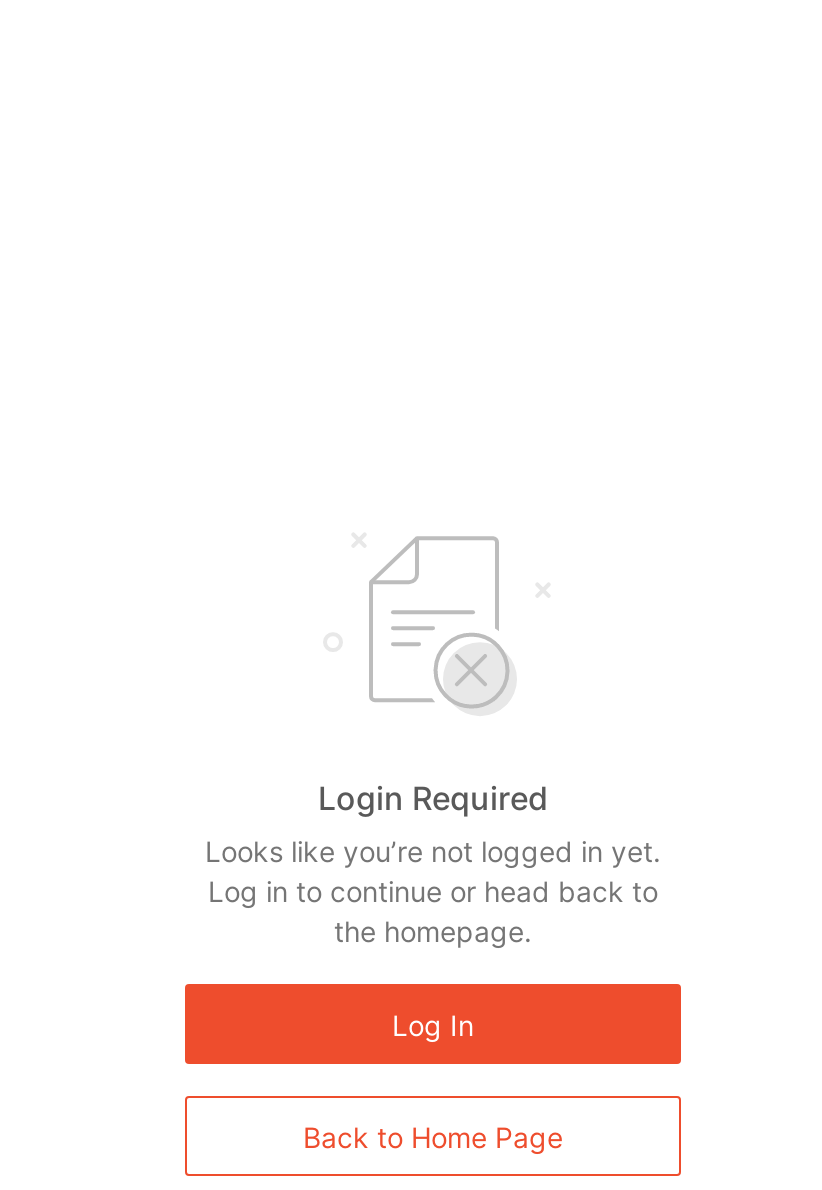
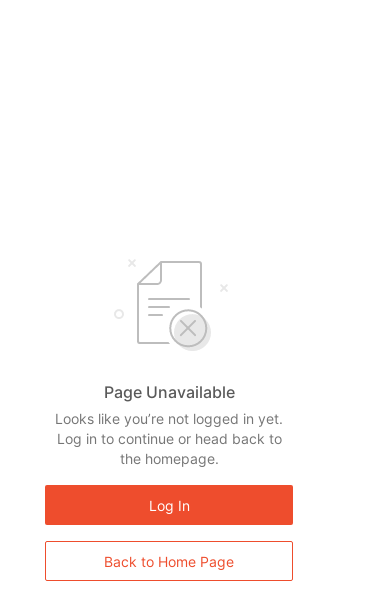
[318,778,548,818] Login Required -> [103,382,234,402] Page Unavailable

